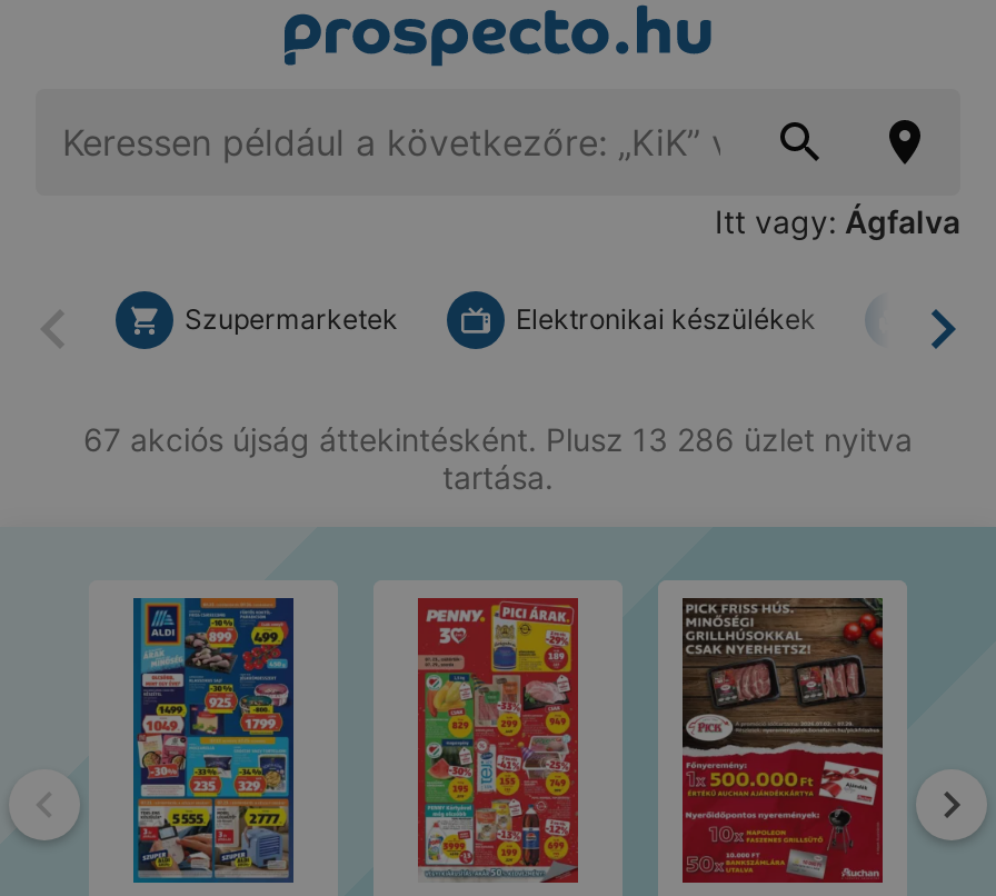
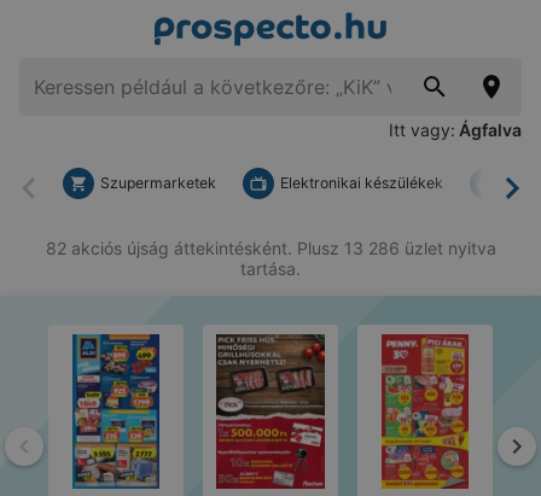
[83,421,913,458] 67 akciós újság áttekintésként. Plusz 13 286 üzlet nyitva -> [45,238,496,258] 82 akciós újság áttekintésként. Plusz 13 286 üzlet nyitva
[398,596,598,883] [image] -> [215,333,326,490] [image]
[680,596,885,885] [image] -> [371,333,479,490] [image]

